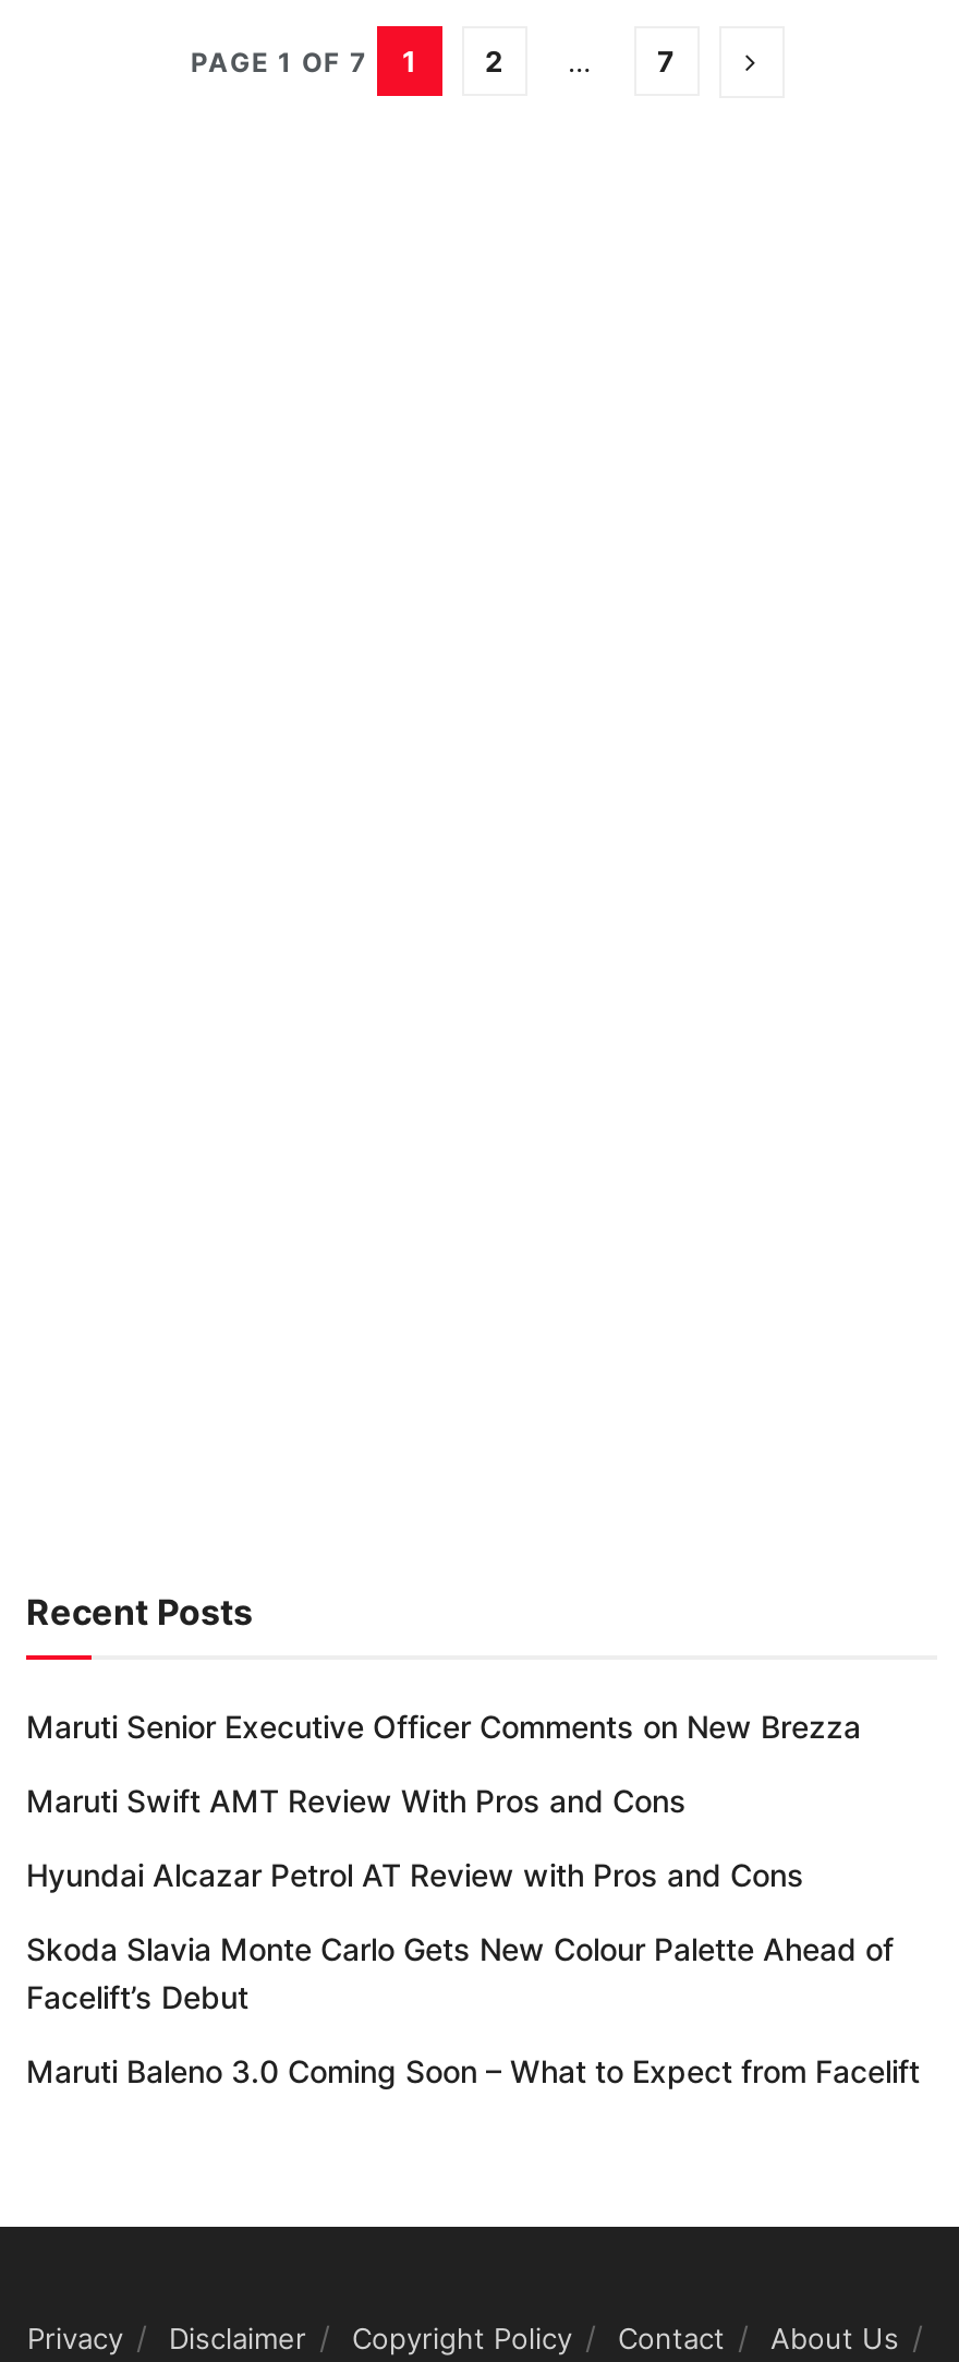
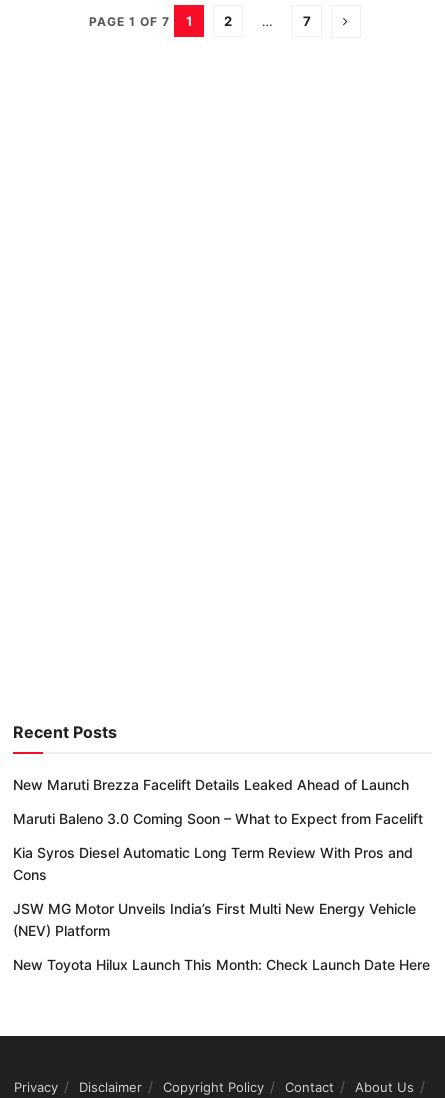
[26,1708,894,2015] Maruti Senior Executive Officer Comments on New Brezza | Maruti Swift AMT Review With Pros and Cons | Hyundai Alcazar Petrol AT Review with Pros and Cons | Skoda Slavia Monte Carlo Gets New Colour Palette Ahead of | Facelift’s Debut -> [13,776,409,793] New Maruti Brezza Facelift Details Leaked Ahead of Launch
moved [26,2052,920,2089] -> [13,810,423,827]: Maruti Baleno 3.0 Coming Soon – What to Expect from Facelift
none -> [13,844,430,973] Kia Syros Diesel Automatic Long Term Review With Pros and | Cons | JSW MG Motor Unveils India’s First Multi New Energy Vehicle | (NEV) Platform | New Toyota Hilux Launch This Month: Check Launch Date Here

